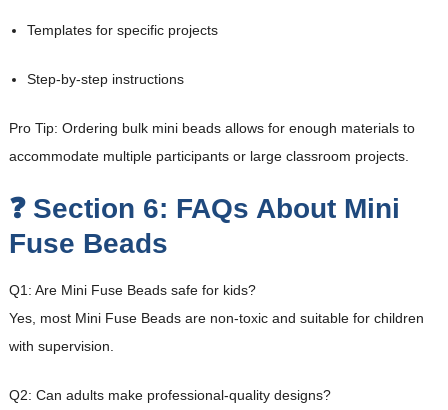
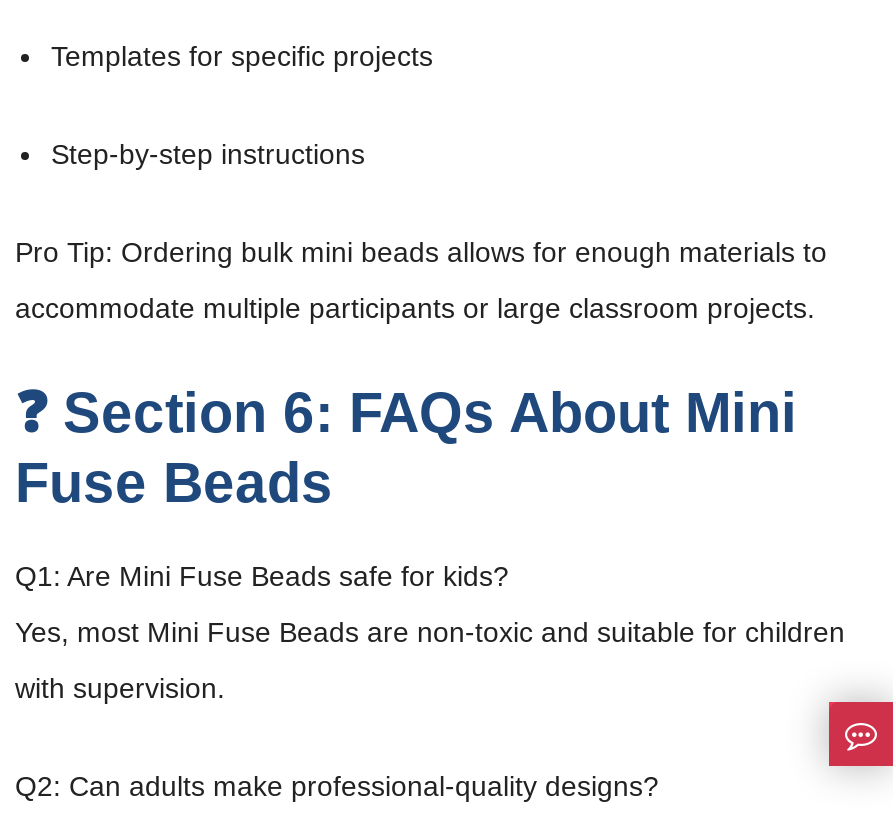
none -> [819,692,887,776] [image]

